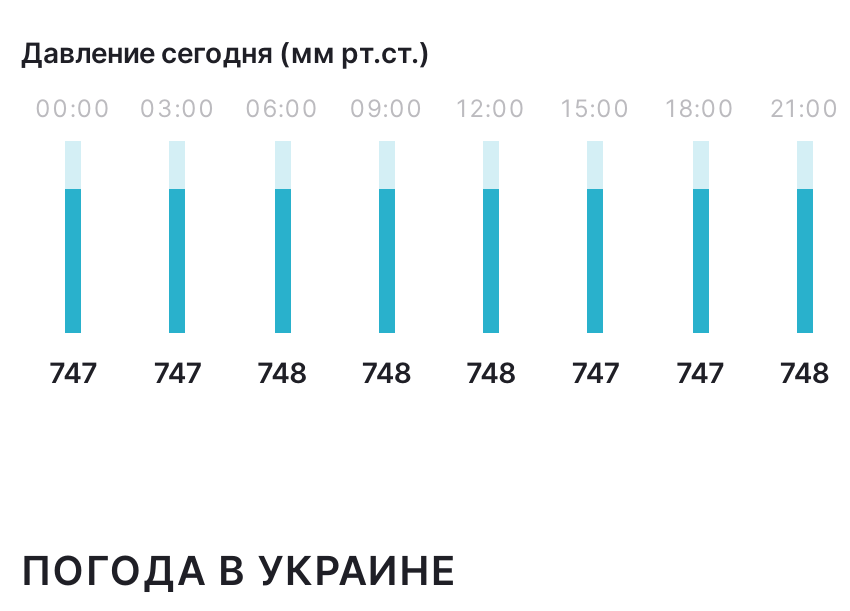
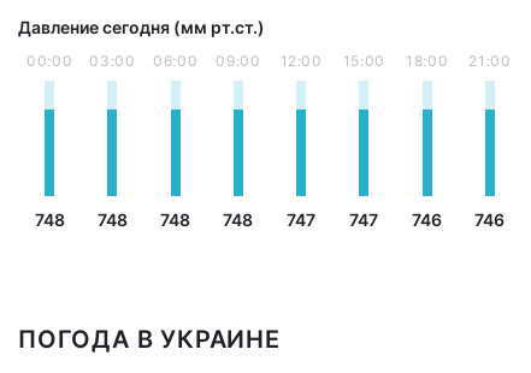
[49,355,97,389] 747 -> [34,209,65,230] 748
[154,355,202,389] 747 -> [97,209,128,230] 748
[466,355,516,389] 748 -> [287,209,316,230] 747
[676,355,724,389] 747 -> [412,209,442,230] 746
[780,355,830,389] 748 -> [475,209,505,230] 746

